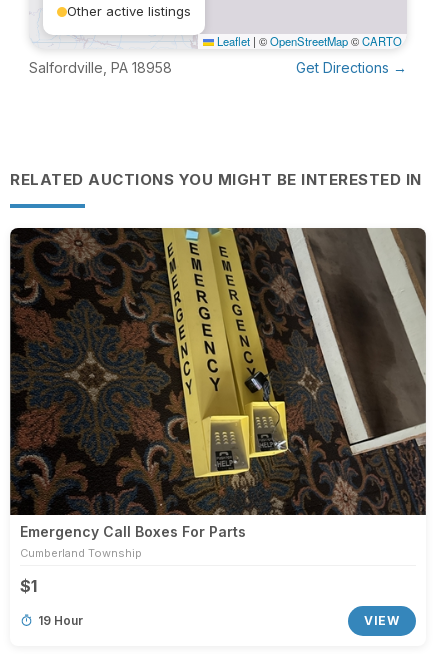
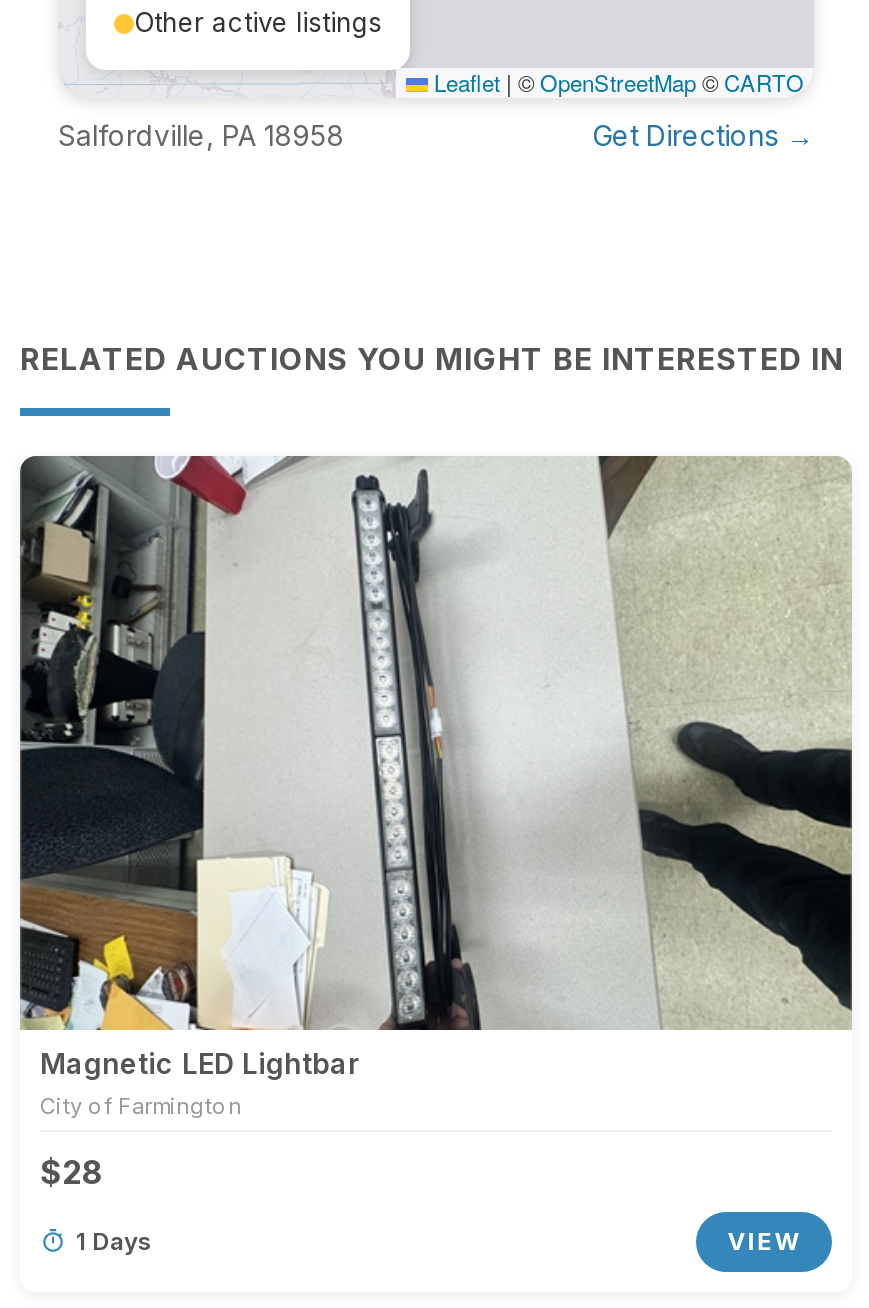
[10,227,426,560] [image] | Emergency Call Boxes For Parts | Cumberland Township -> [20,454,852,1120] [image] | Magnetic LED Lightbar | City of Farmington
[20,576,37,596] $1 -> [40,1152,104,1192] $28
[38,613,83,628] 19 Hour -> [76,1226,152,1256] 1 Days

